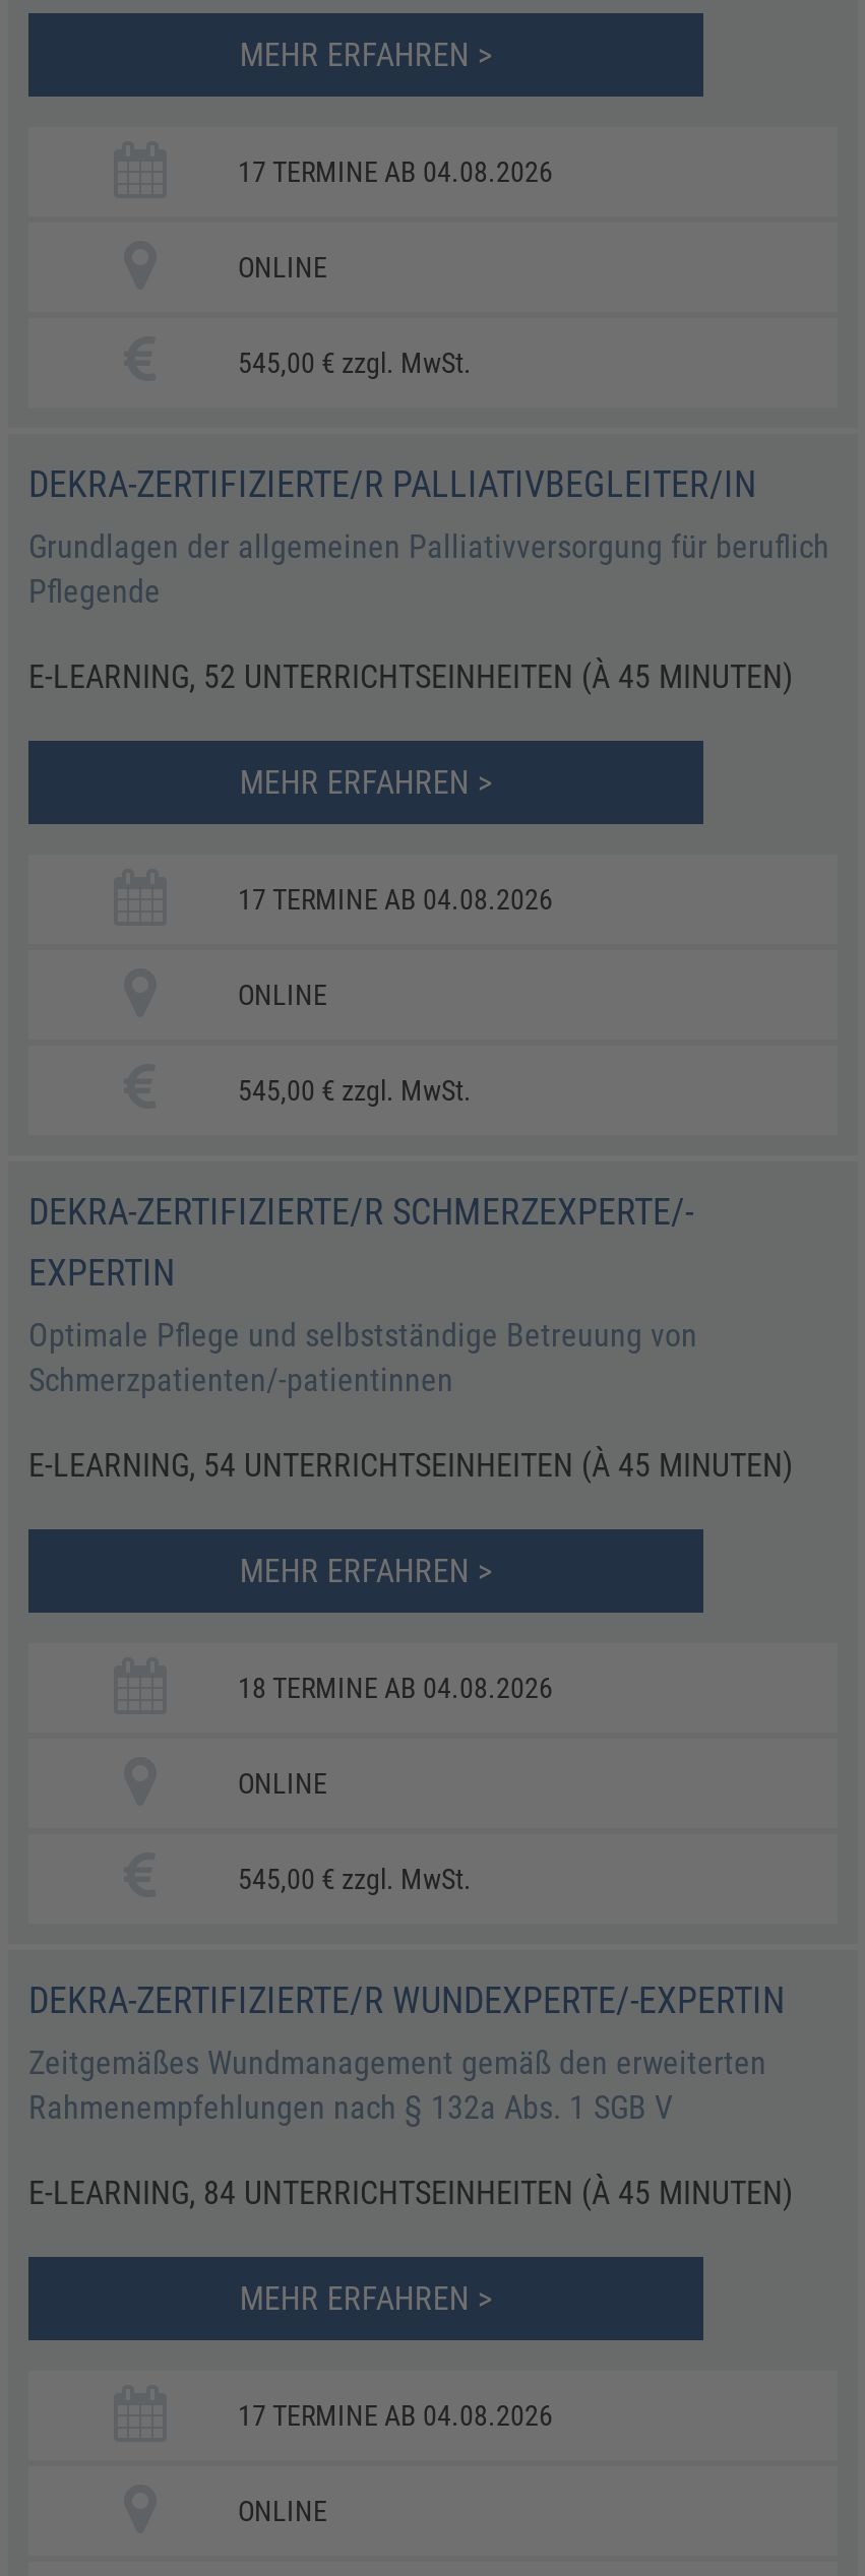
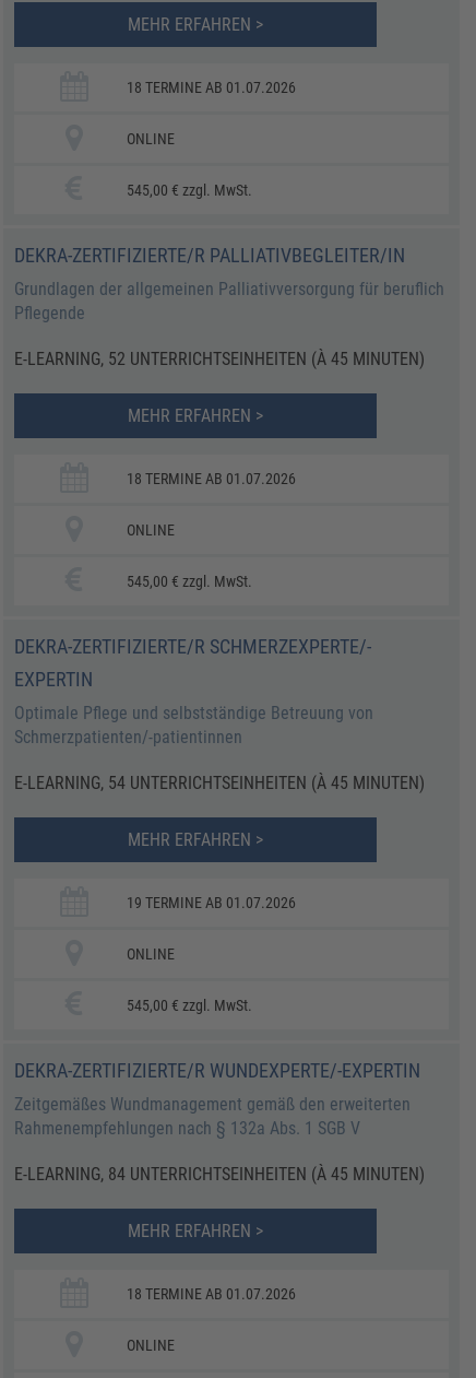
[238,155,553,187] 17 TERMINE AB 04.08.2026 -> [127,78,296,96] 18 TERMINE AB 01.07.2026
[238,882,553,915] 17 TERMINE AB 04.08.2026 -> [127,470,296,487] 18 TERMINE AB 01.07.2026
[238,1671,553,1704] 18 TERMINE AB 04.08.2026 -> [127,894,296,911] 19 TERMINE AB 01.07.2026
[238,2399,553,2431] 17 TERMINE AB 04.08.2026 -> [127,1285,296,1302] 18 TERMINE AB 01.07.2026

